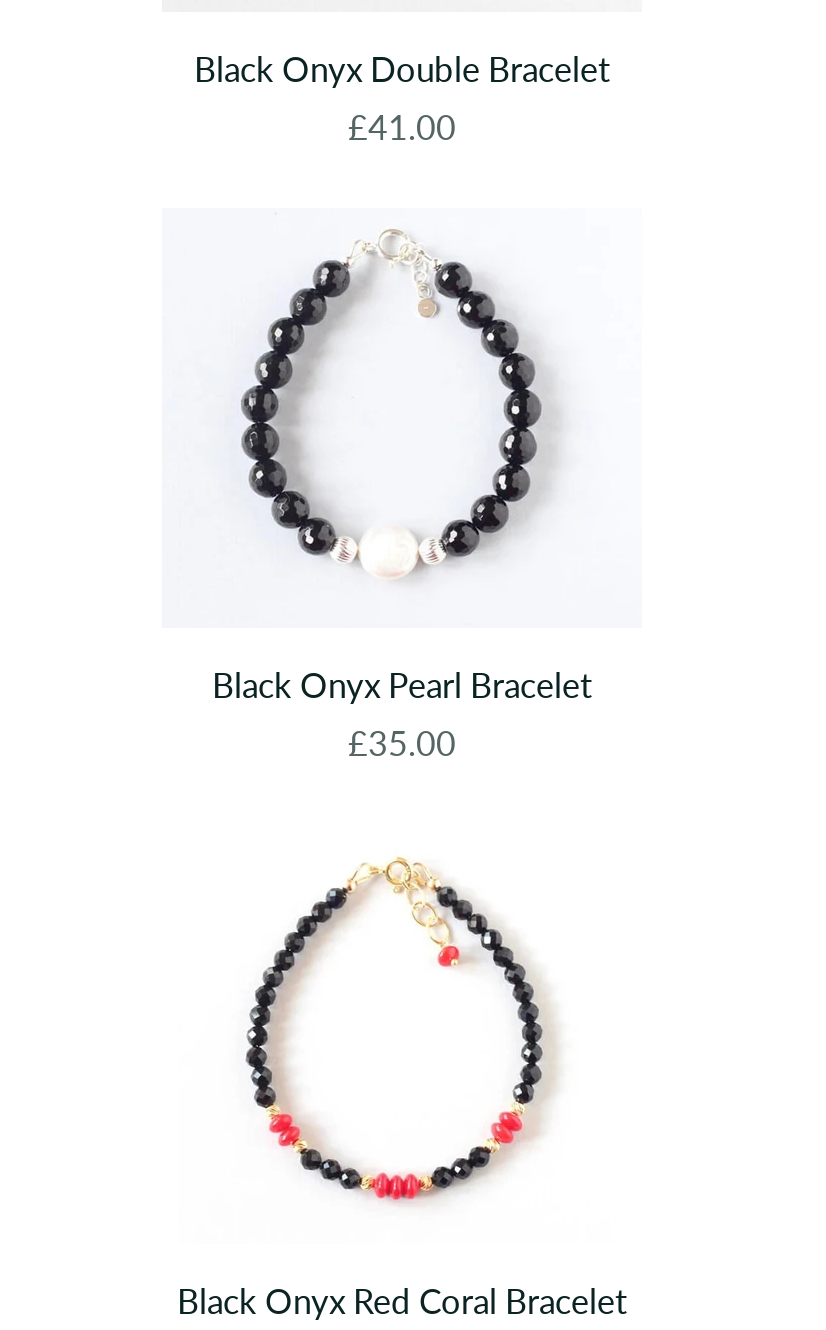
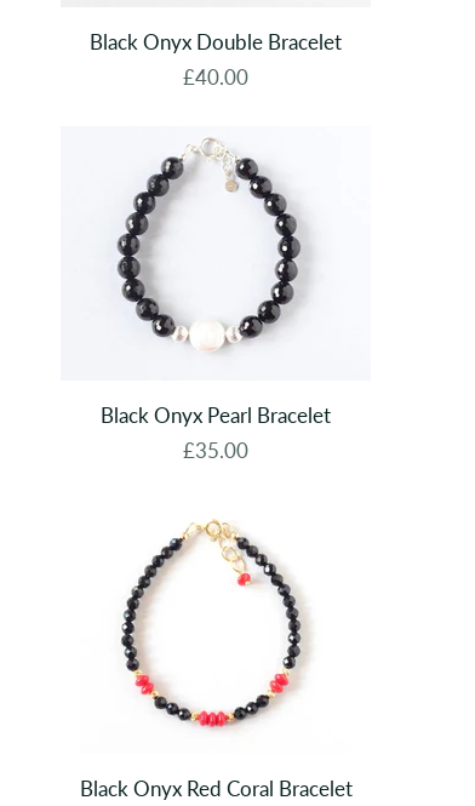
[348,106,456,148] £41.00 -> [183,64,248,90] £40.00

